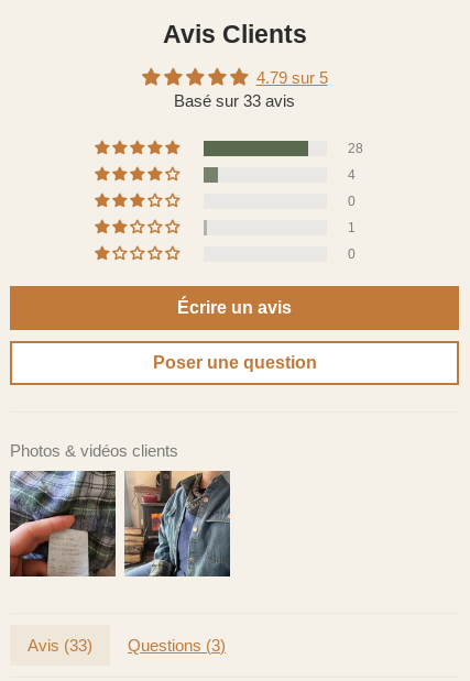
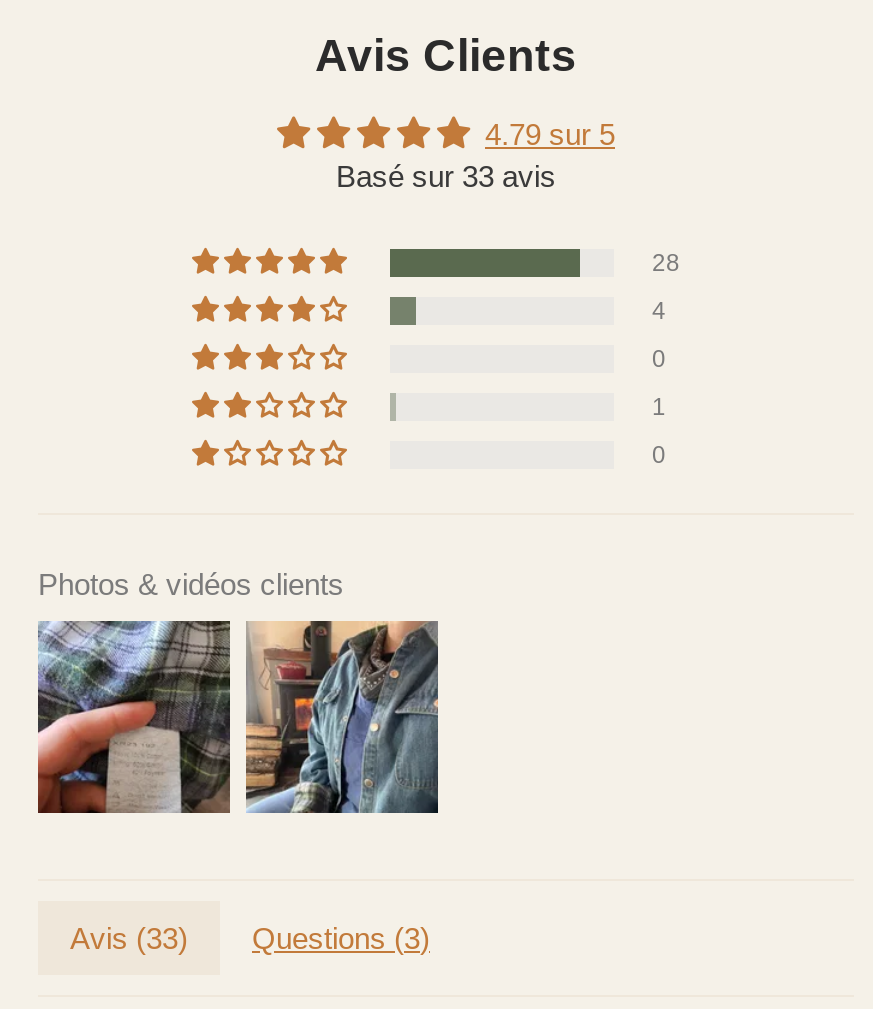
[152,298,316,372] Écrire un avis | Poser une question -> none

